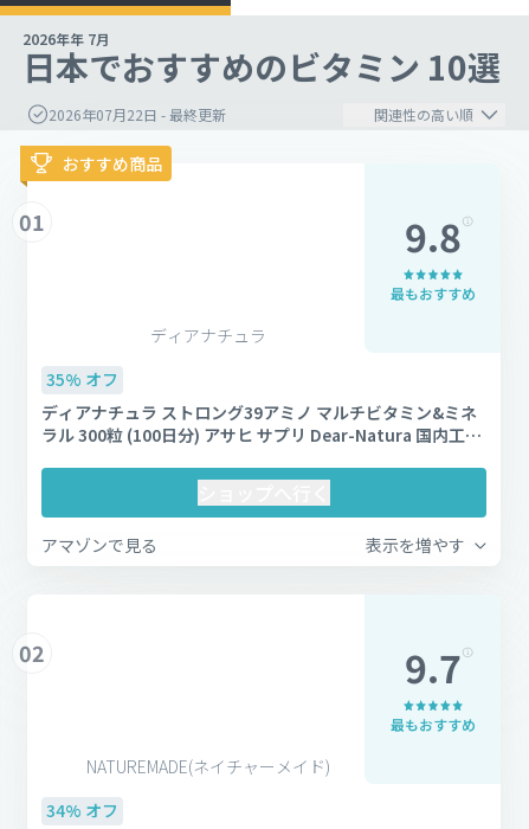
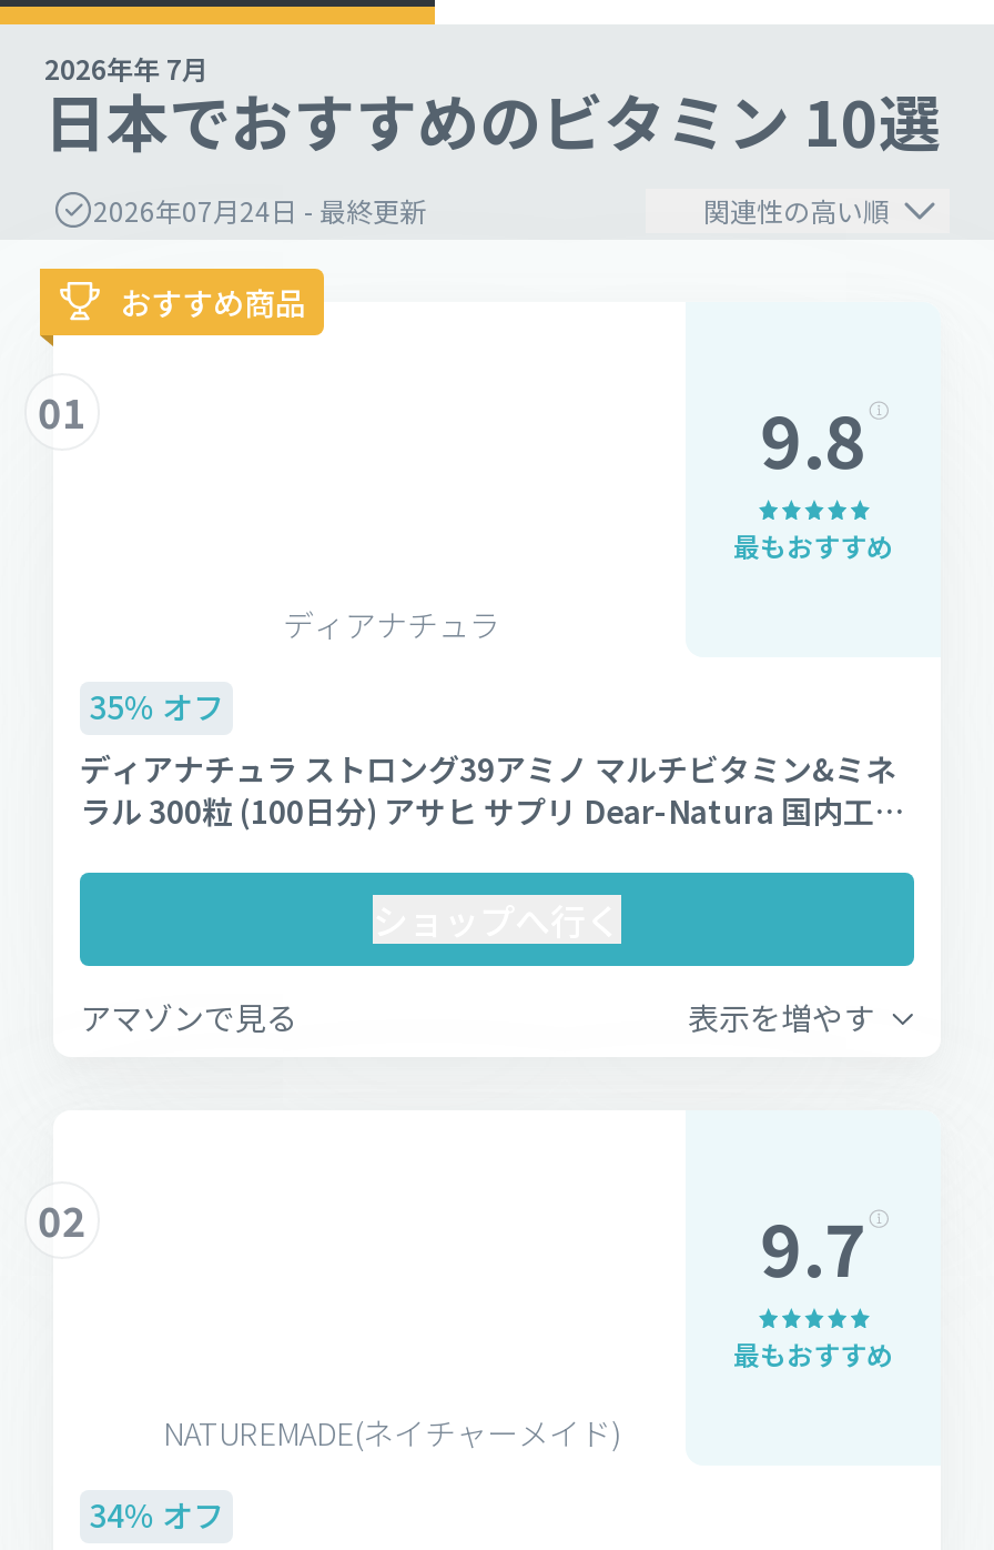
[49,104,226,124] 2026年07月22日 - 最終更新 -> [93,190,426,228] 2026年07月24日 - 最終更新

